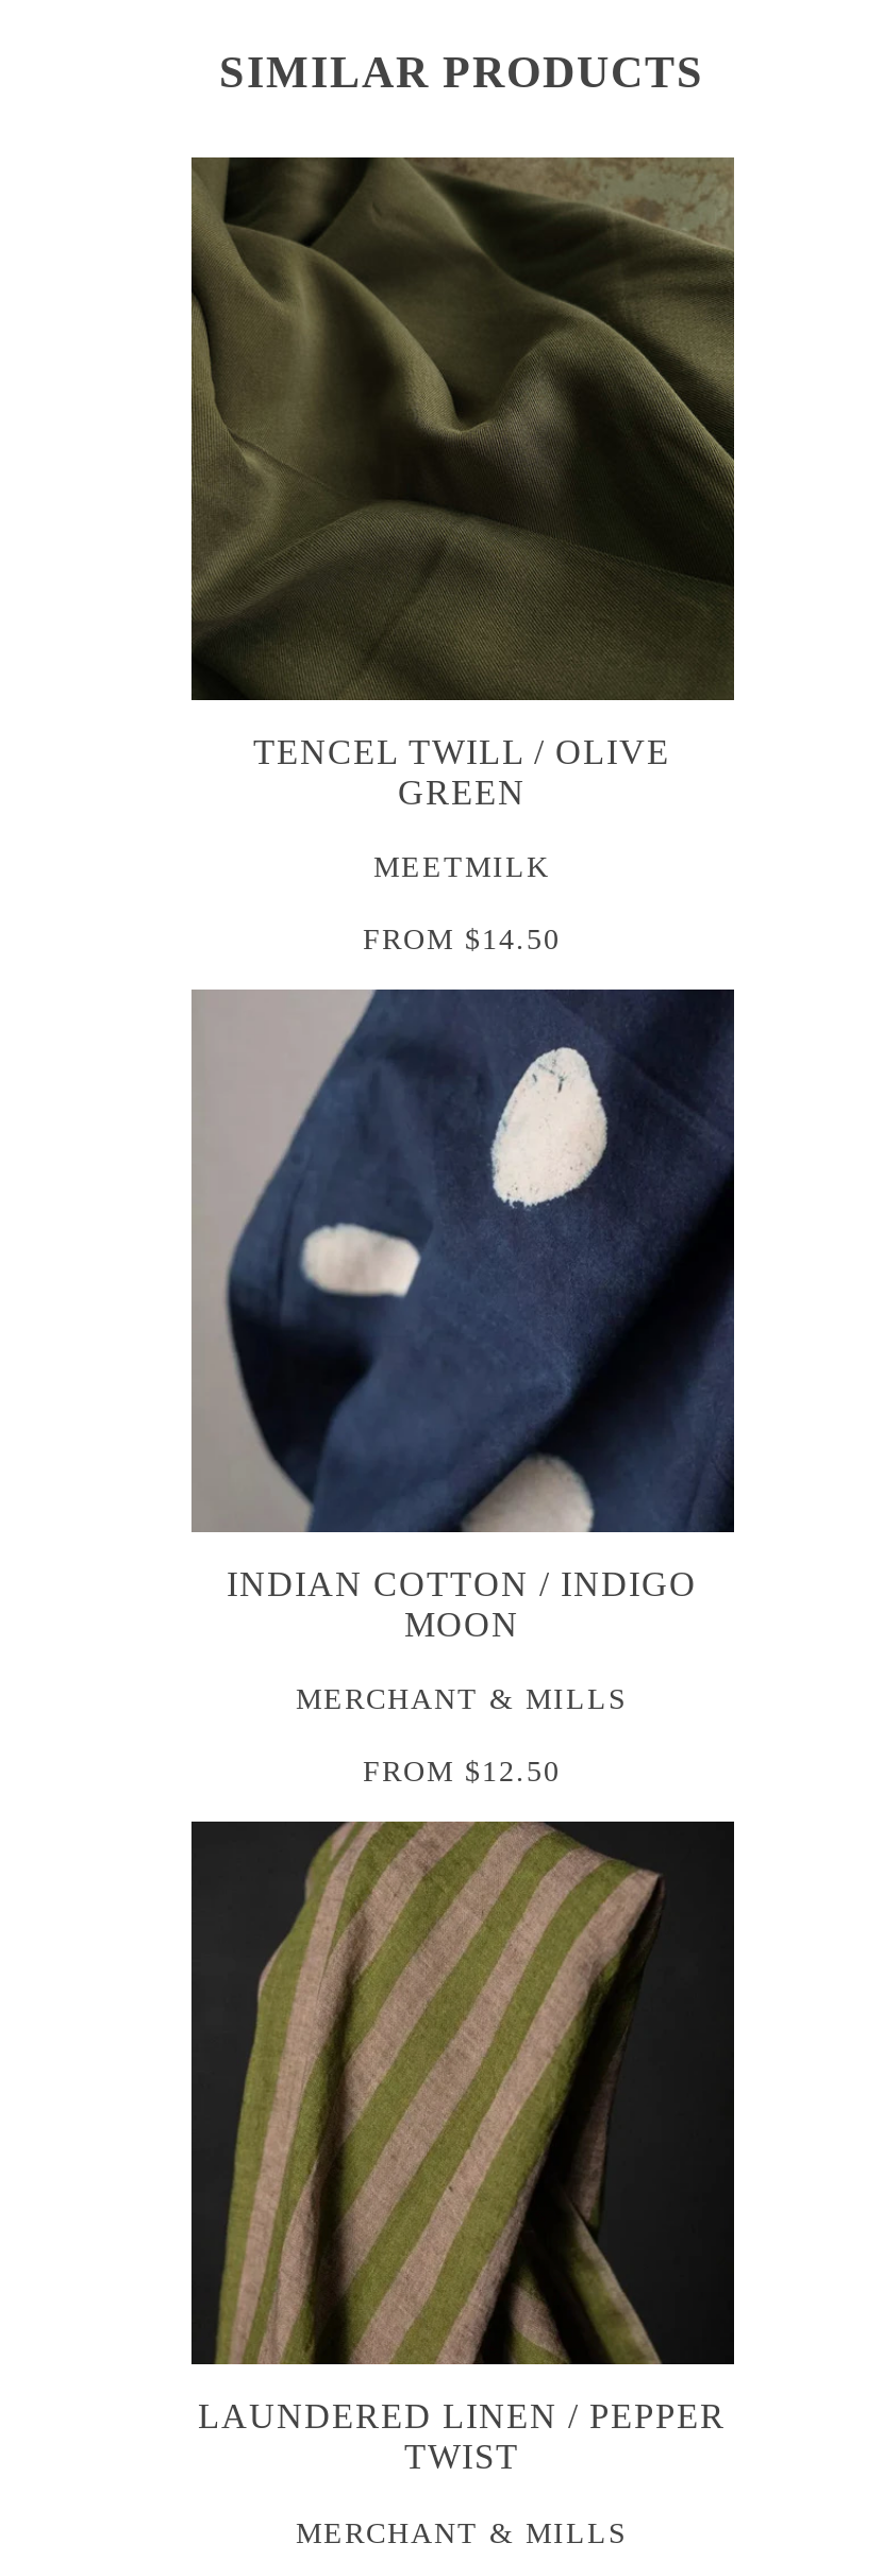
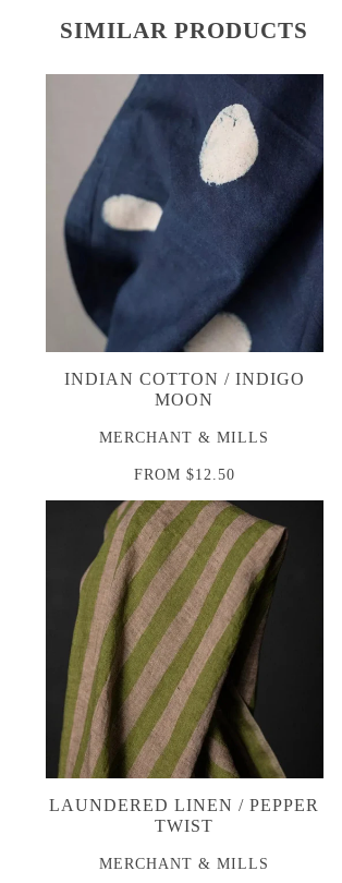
[191,157,736,955] [image] | TENCEL TWILL / OLIVE | GREEN | MEETMILK | FROM $14.50 -> none

